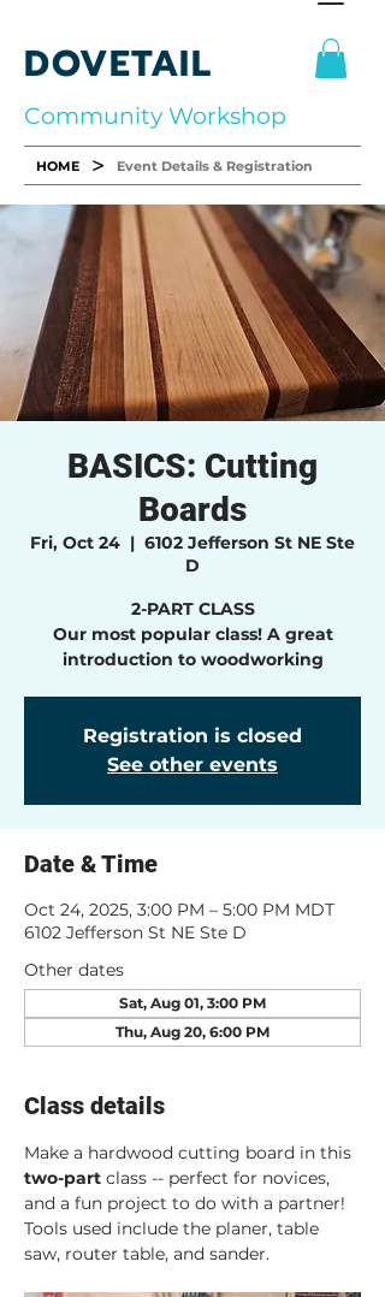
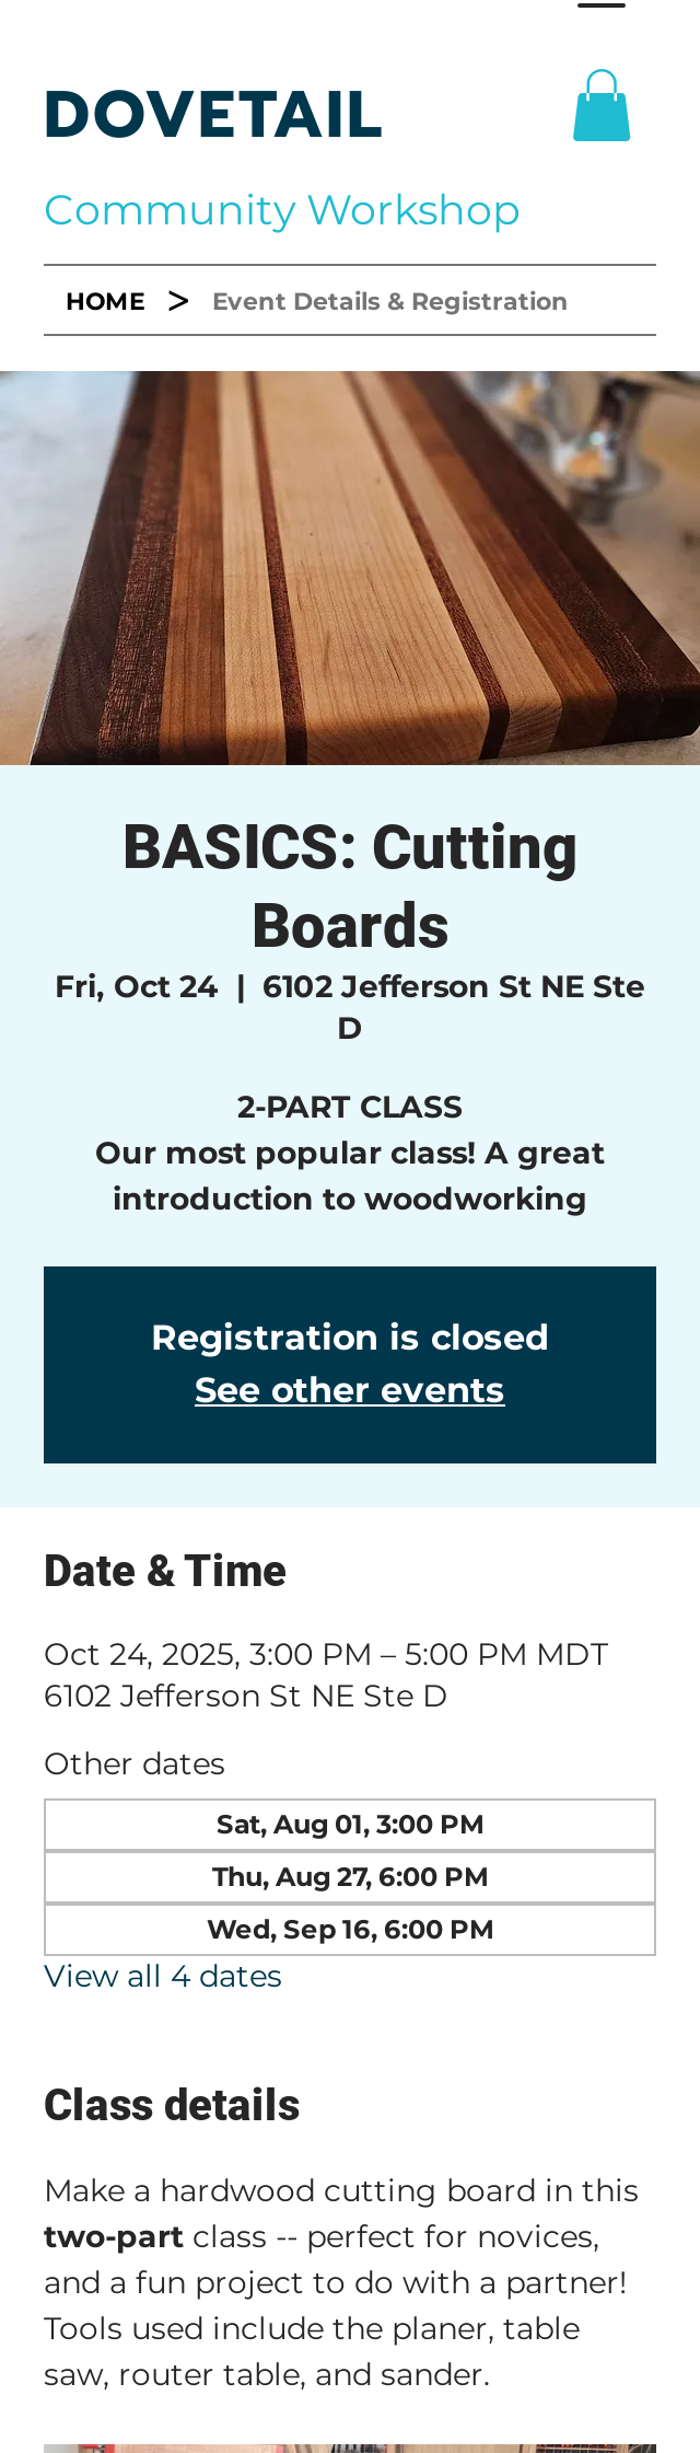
[115,1023,269,1041] Thu, Aug 20, 6:00 PM -> [44,1861,493,1997] Thu, Aug 27, 6:00 PM | Wed, Sep 16, 6:00 PM | View all 4 dates

